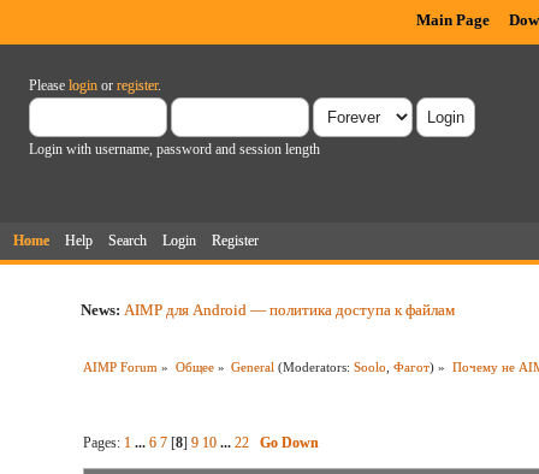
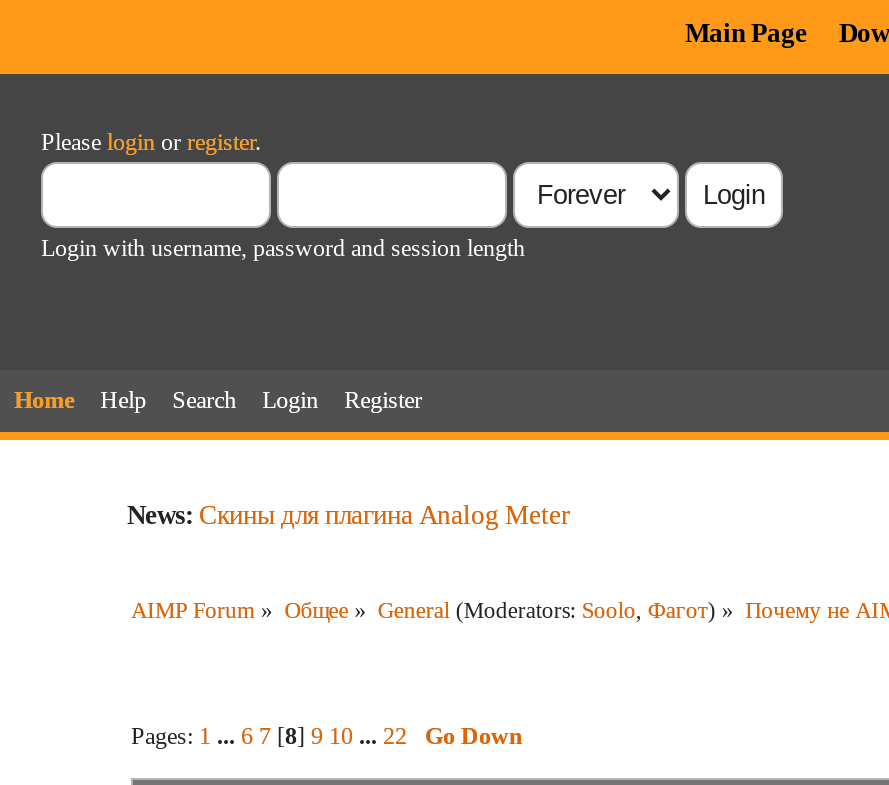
[81,301,455,319] News: AIMP для Android — политика доступа к файлам -> [127,500,569,530] News: Скины для плагина Analog Meter

